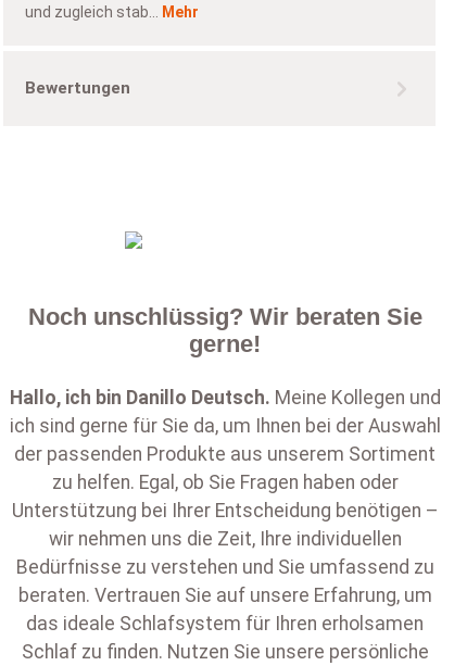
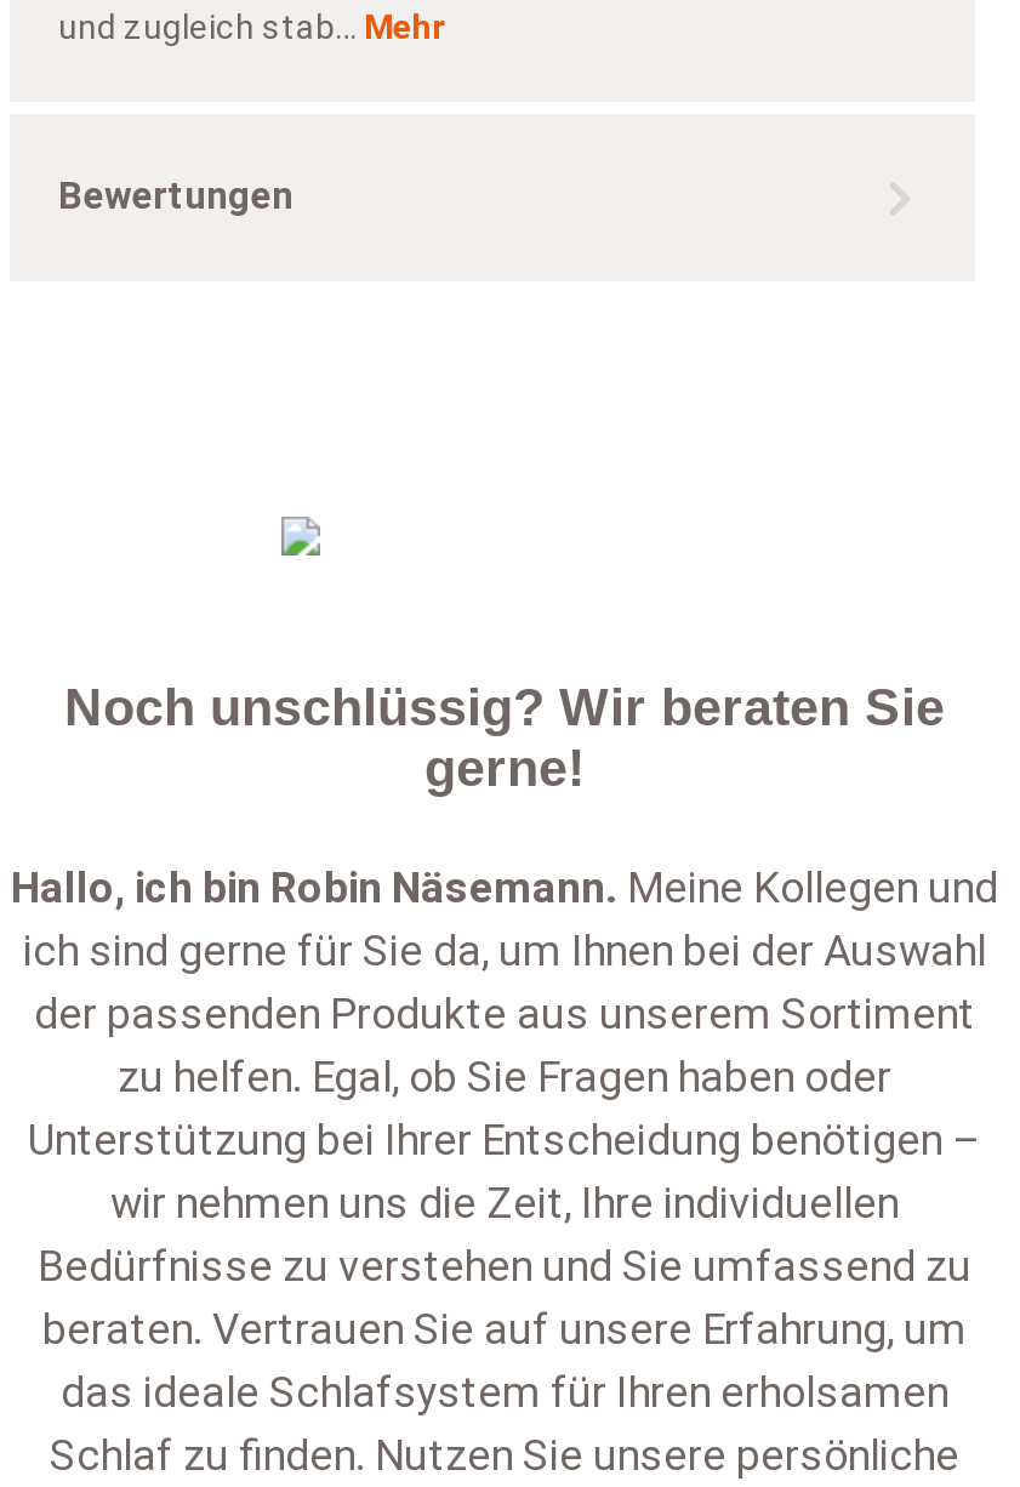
[9,387,440,409] Hallo, ich bin Danillo Deutsch. Meine Kollegen und -> [11,864,998,912] Hallo, ich bin Robin Näsemann. Meine Kollegen und

